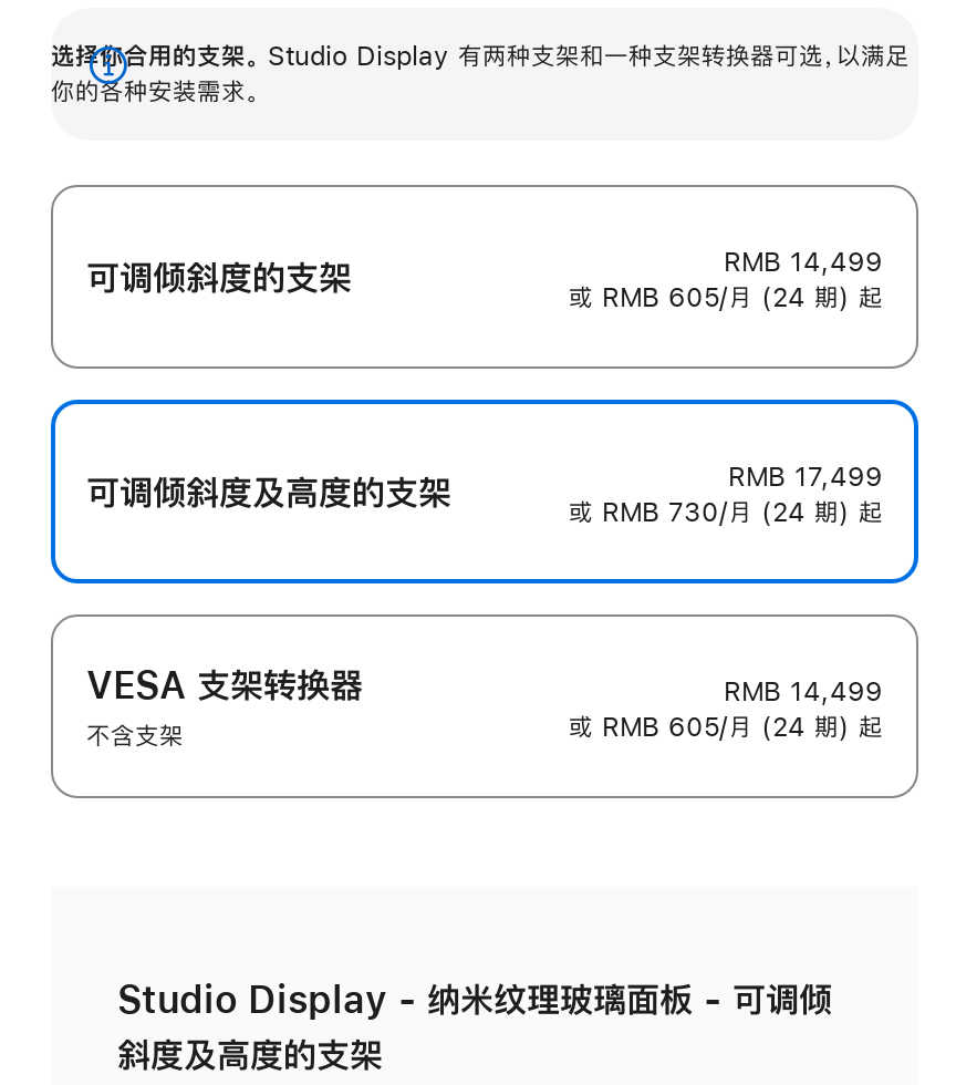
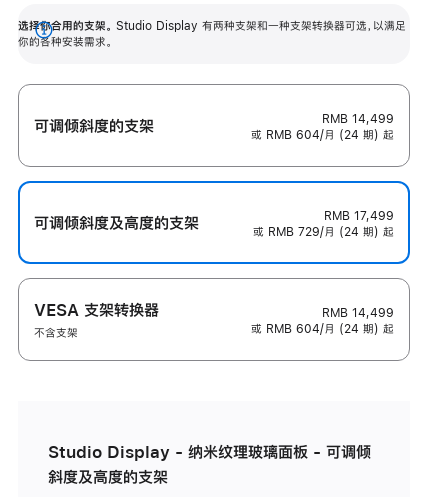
[569,285,883,312] 或 RMB 605/月 (24 期) 起 -> [251,129,394,141] 或 RMB 604/月 (24 期) 起
[569,500,883,526] 或 RMB 730/月 (24 期) 起 -> [253,226,394,238] 或 RMB 729/月 (24 期) 起
[569,715,883,741] 或 RMB 605/月 (24 期) 起 -> [251,323,394,335] 或 RMB 604/月 (24 期) 起

